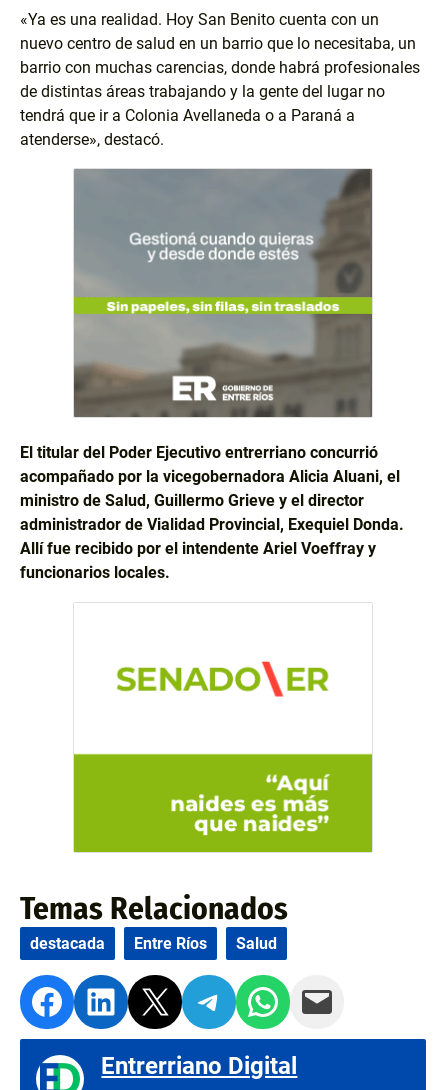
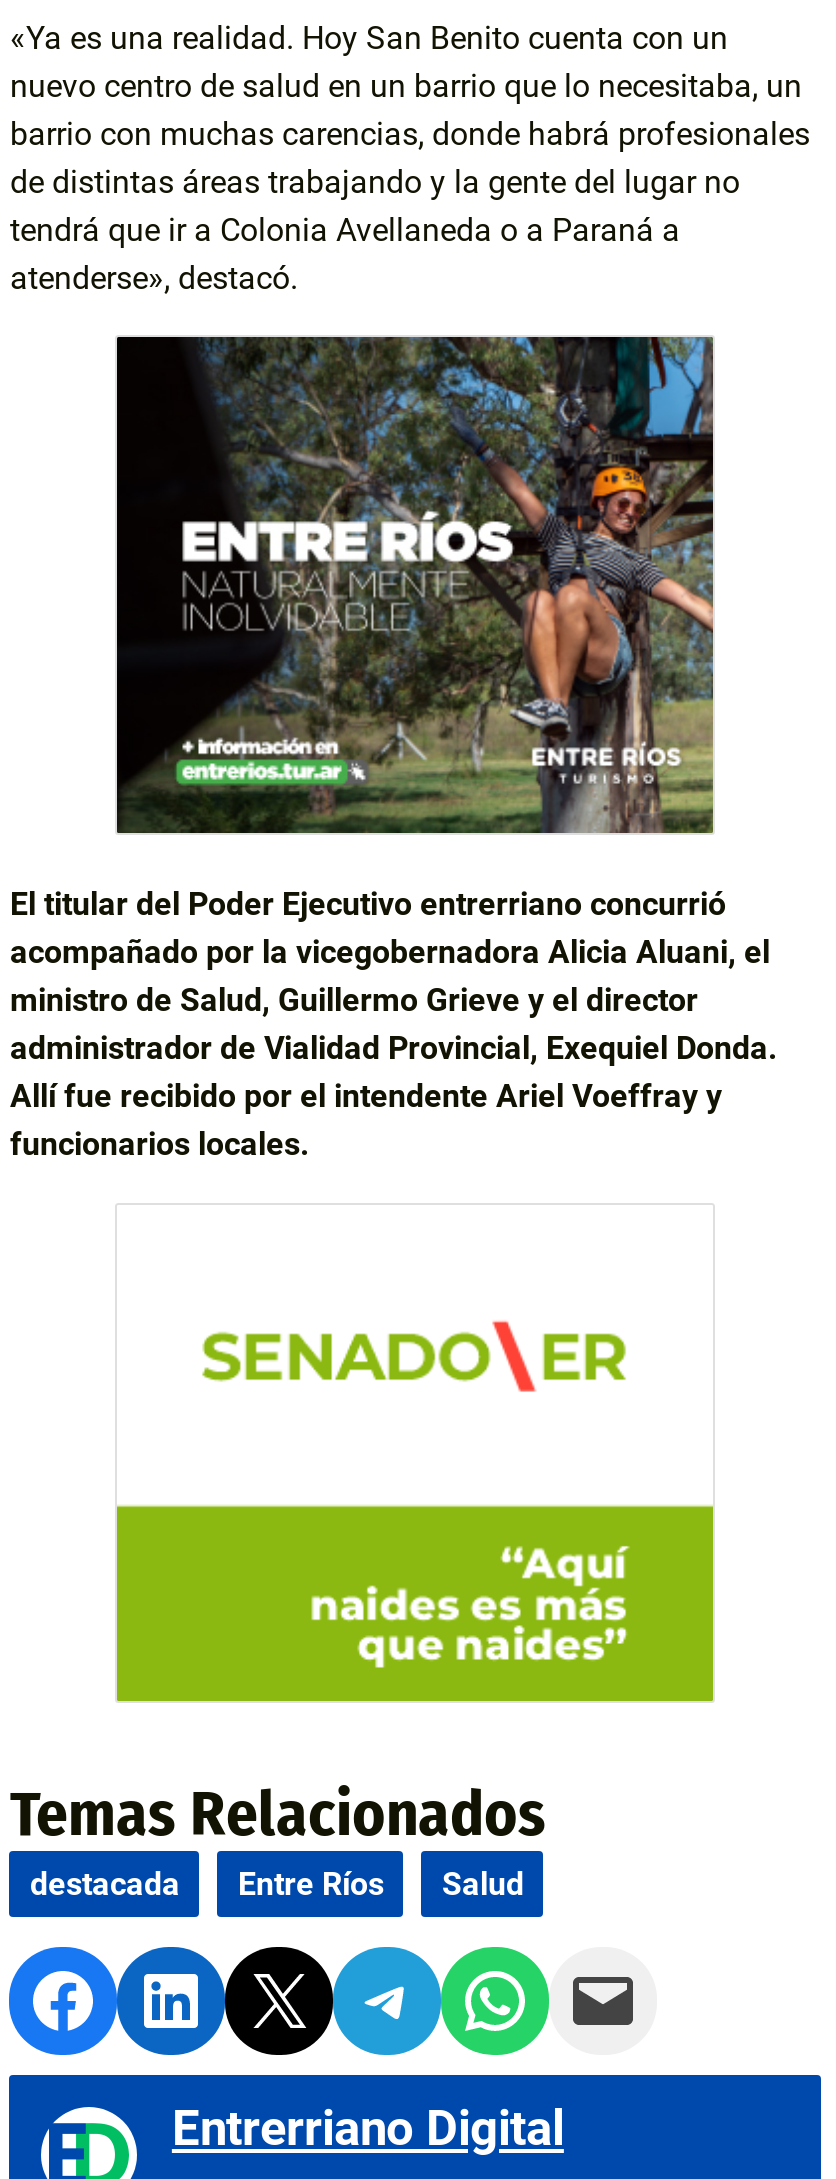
[73,168,373,417] [image] -> [115,337,715,833] [image]

